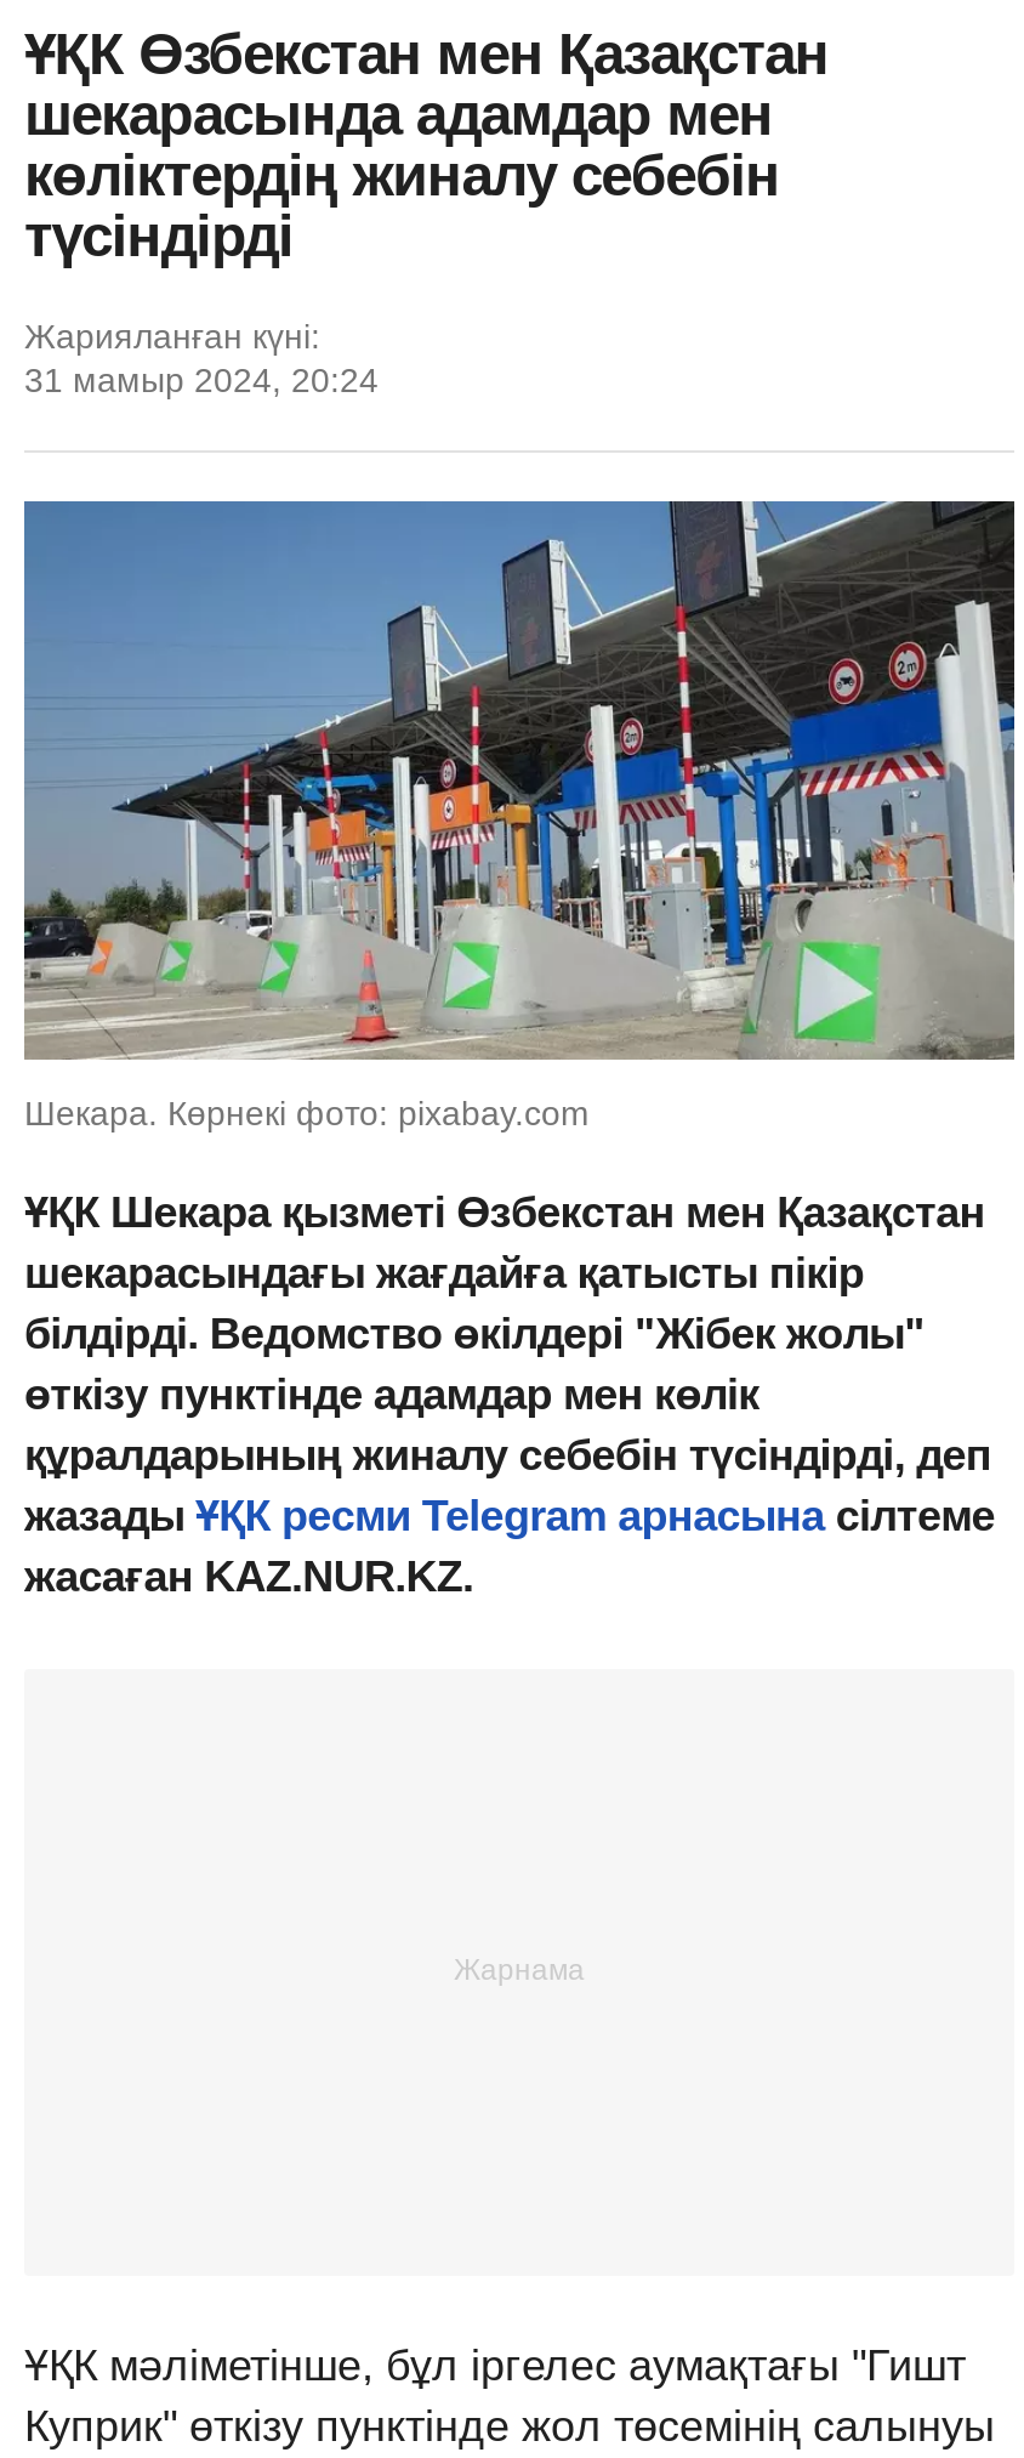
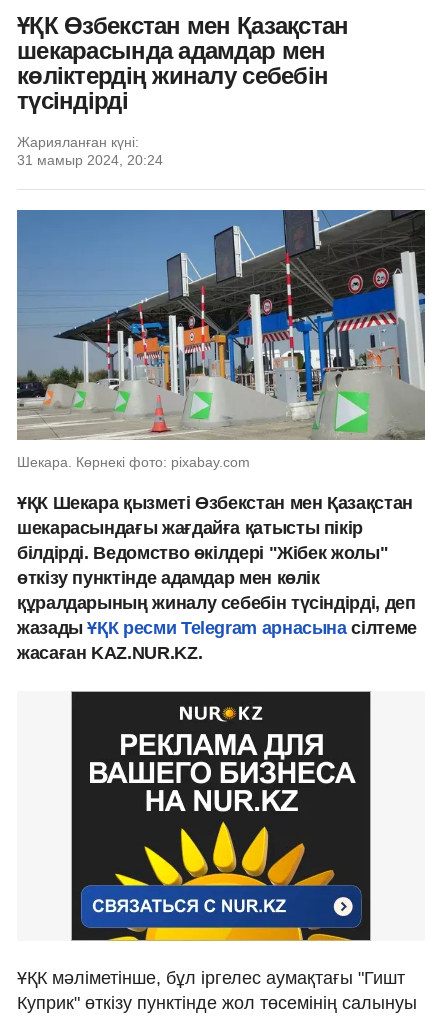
none -> [70,691,372,942] [image]

